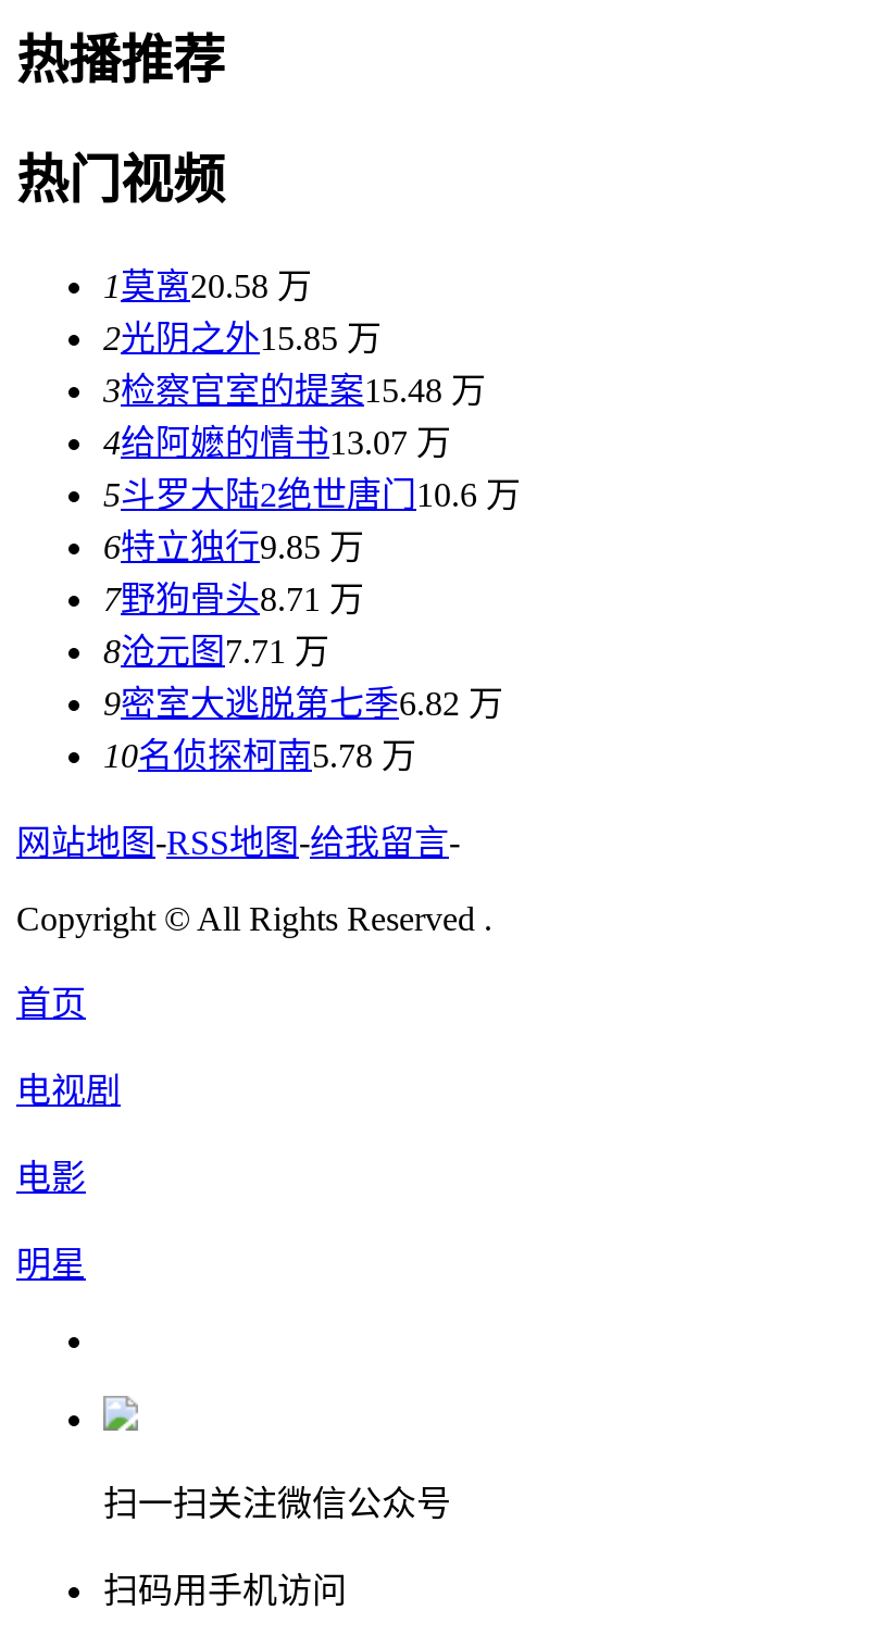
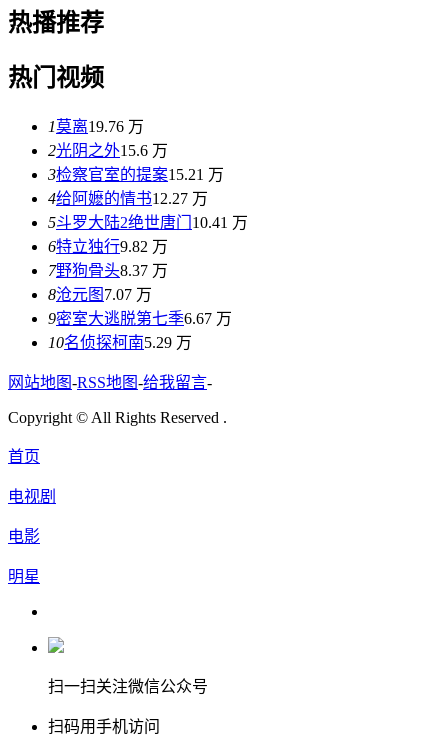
[103,268,312,305] 1莫离20.58 万 -> [48,118,144,135] 1莫离19.76 万
[103,320,382,357] 2光阴之外15.85 万 -> [48,142,168,159] 2光阴之外15.6 万
[103,372,486,409] 3检察官室的提案15.48 万 -> [48,166,224,183] 3检察官室的提案15.21 万
[103,424,451,461] 4给阿嬷的情书13.07 万 -> [48,190,208,207] 4给阿嬷的情书12.27 万
[103,477,521,514] 5斗罗大陆2绝世唐门10.6 万 -> [48,214,248,231] 5斗罗大陆2绝世唐门10.41 万
[103,529,364,566] 6特立独行9.85 万 -> [48,238,168,255] 6特立独行9.82 万
[103,581,364,618] 7野狗骨头8.71 万 -> [48,262,168,279] 7野狗骨头8.37 万
[103,633,329,670] 8沧元图7.71 万 -> [48,286,152,303] 8沧元图7.07 万
[103,685,503,722] 9密室大逃脱第七季6.82 万 -> [48,310,232,327] 9密室大逃脱第七季6.67 万
[103,737,416,774] 10名侦探柯南5.78 万 -> [48,334,192,351] 10名侦探柯南5.29 万

